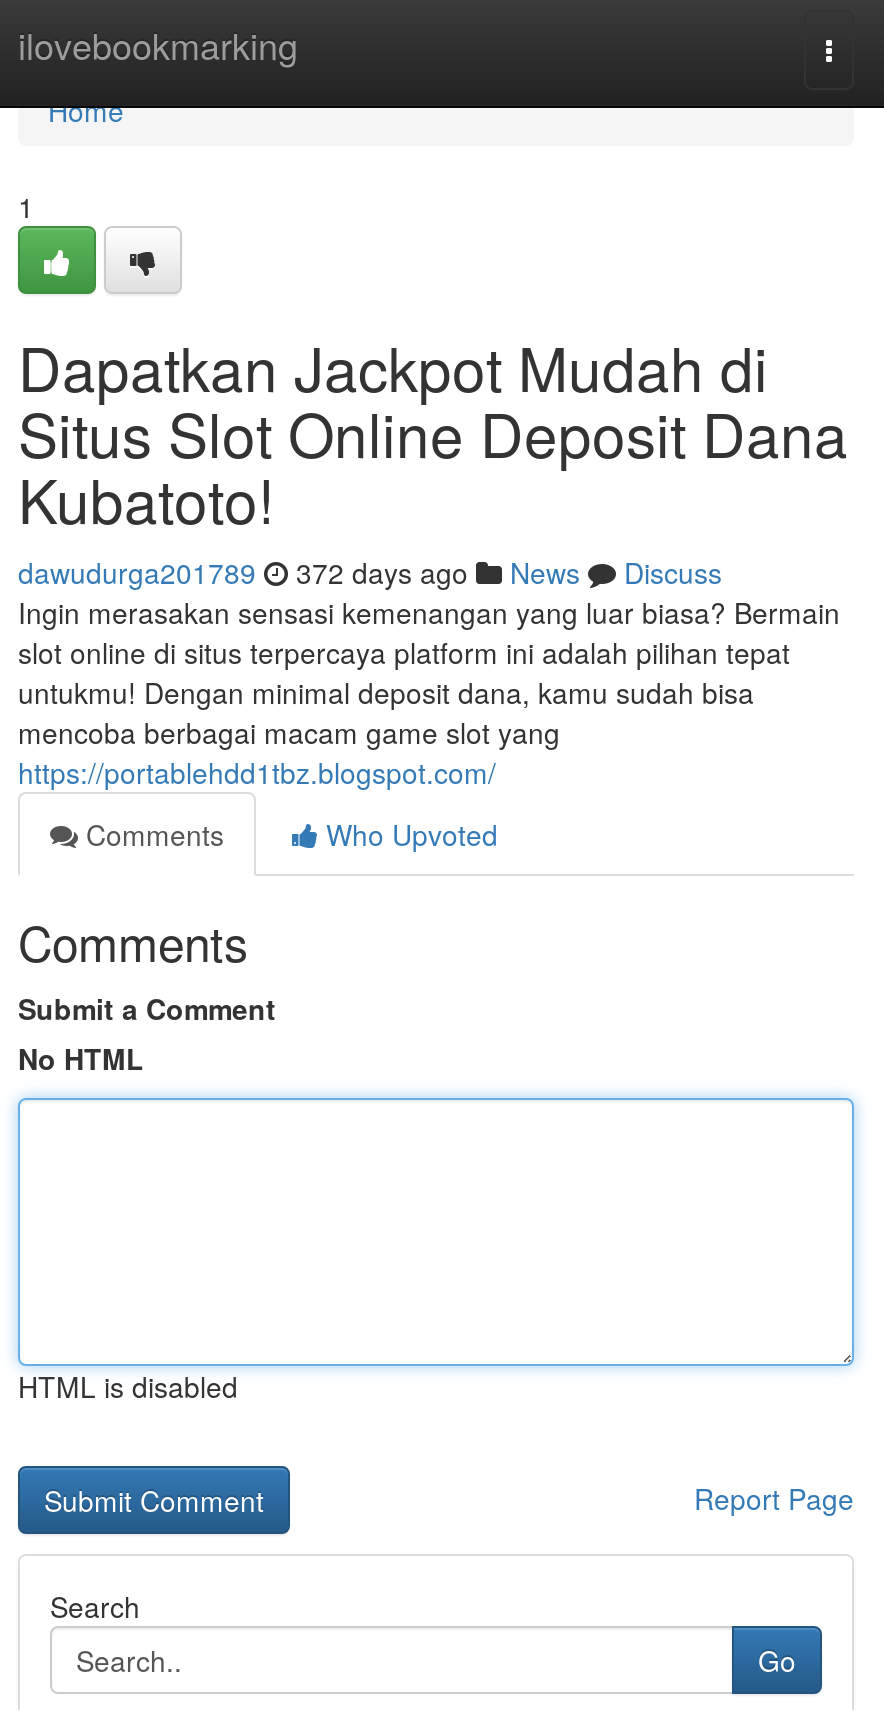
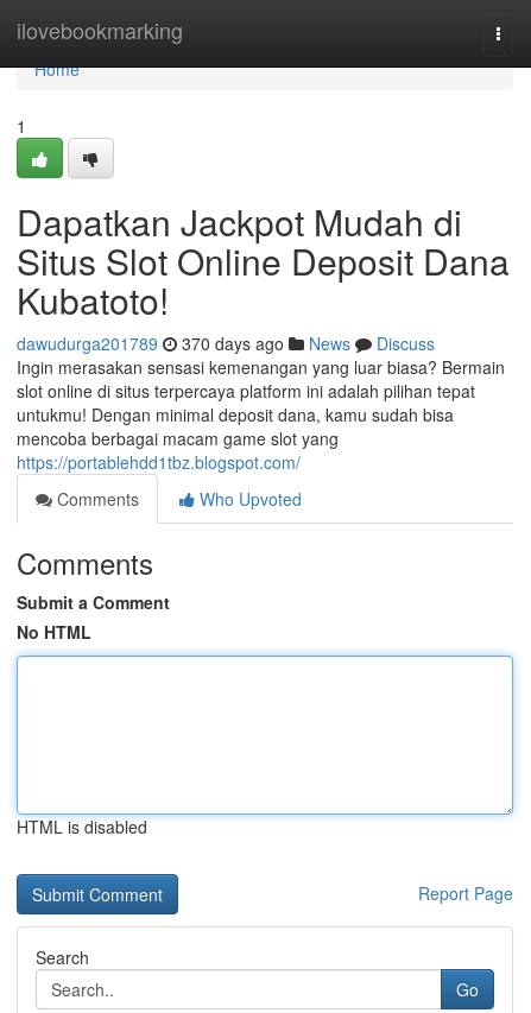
[18,552,722,592] dawudurga201789 372 days ago News Discuss -> [17,331,435,355] dawudurga201789 370 days ago News Discuss

